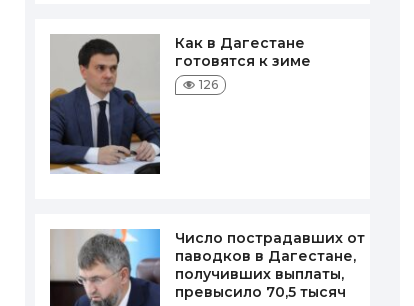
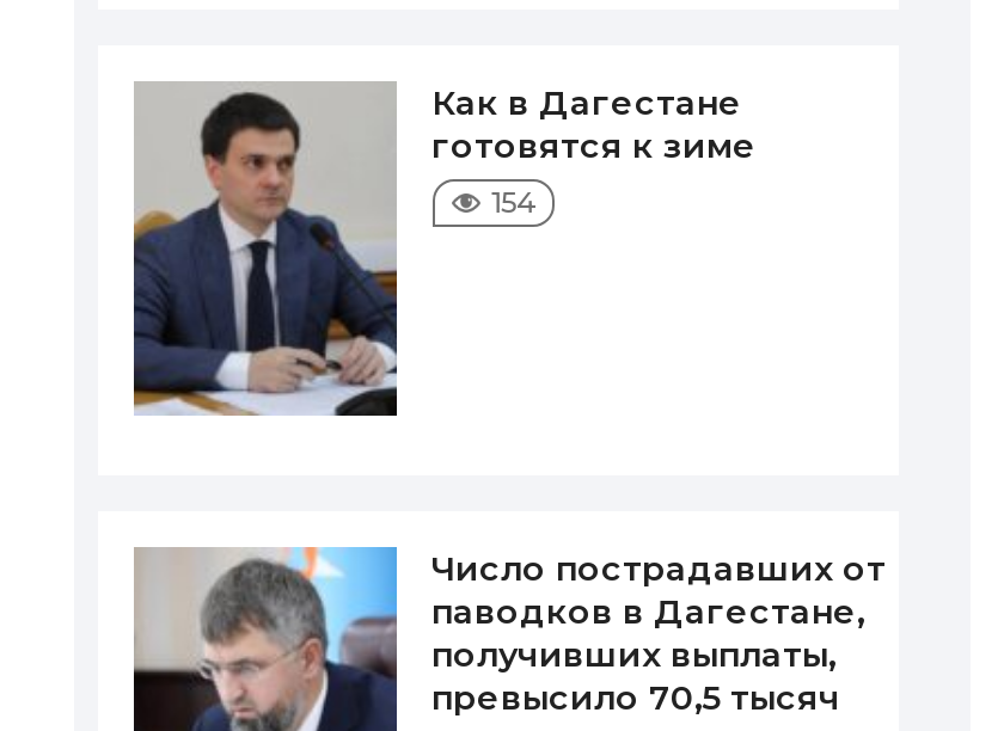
[199,77,218,92] 126 -> [491,184,536,220] 154

